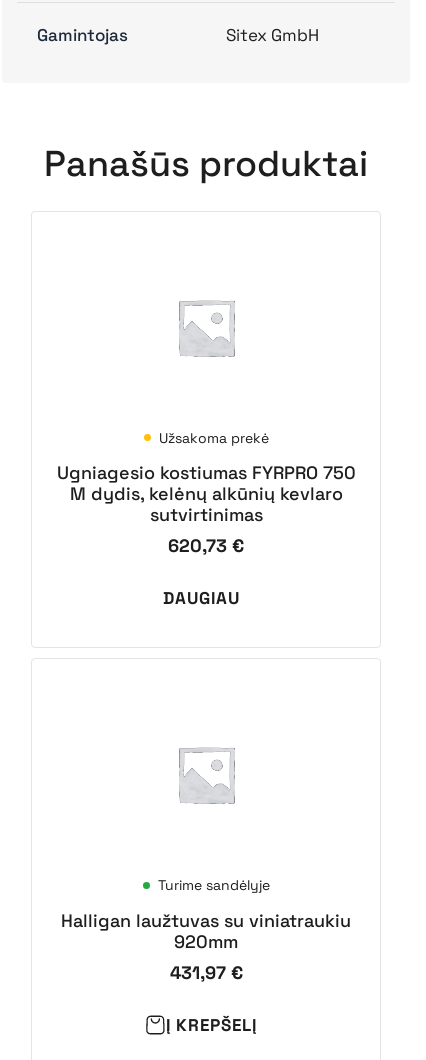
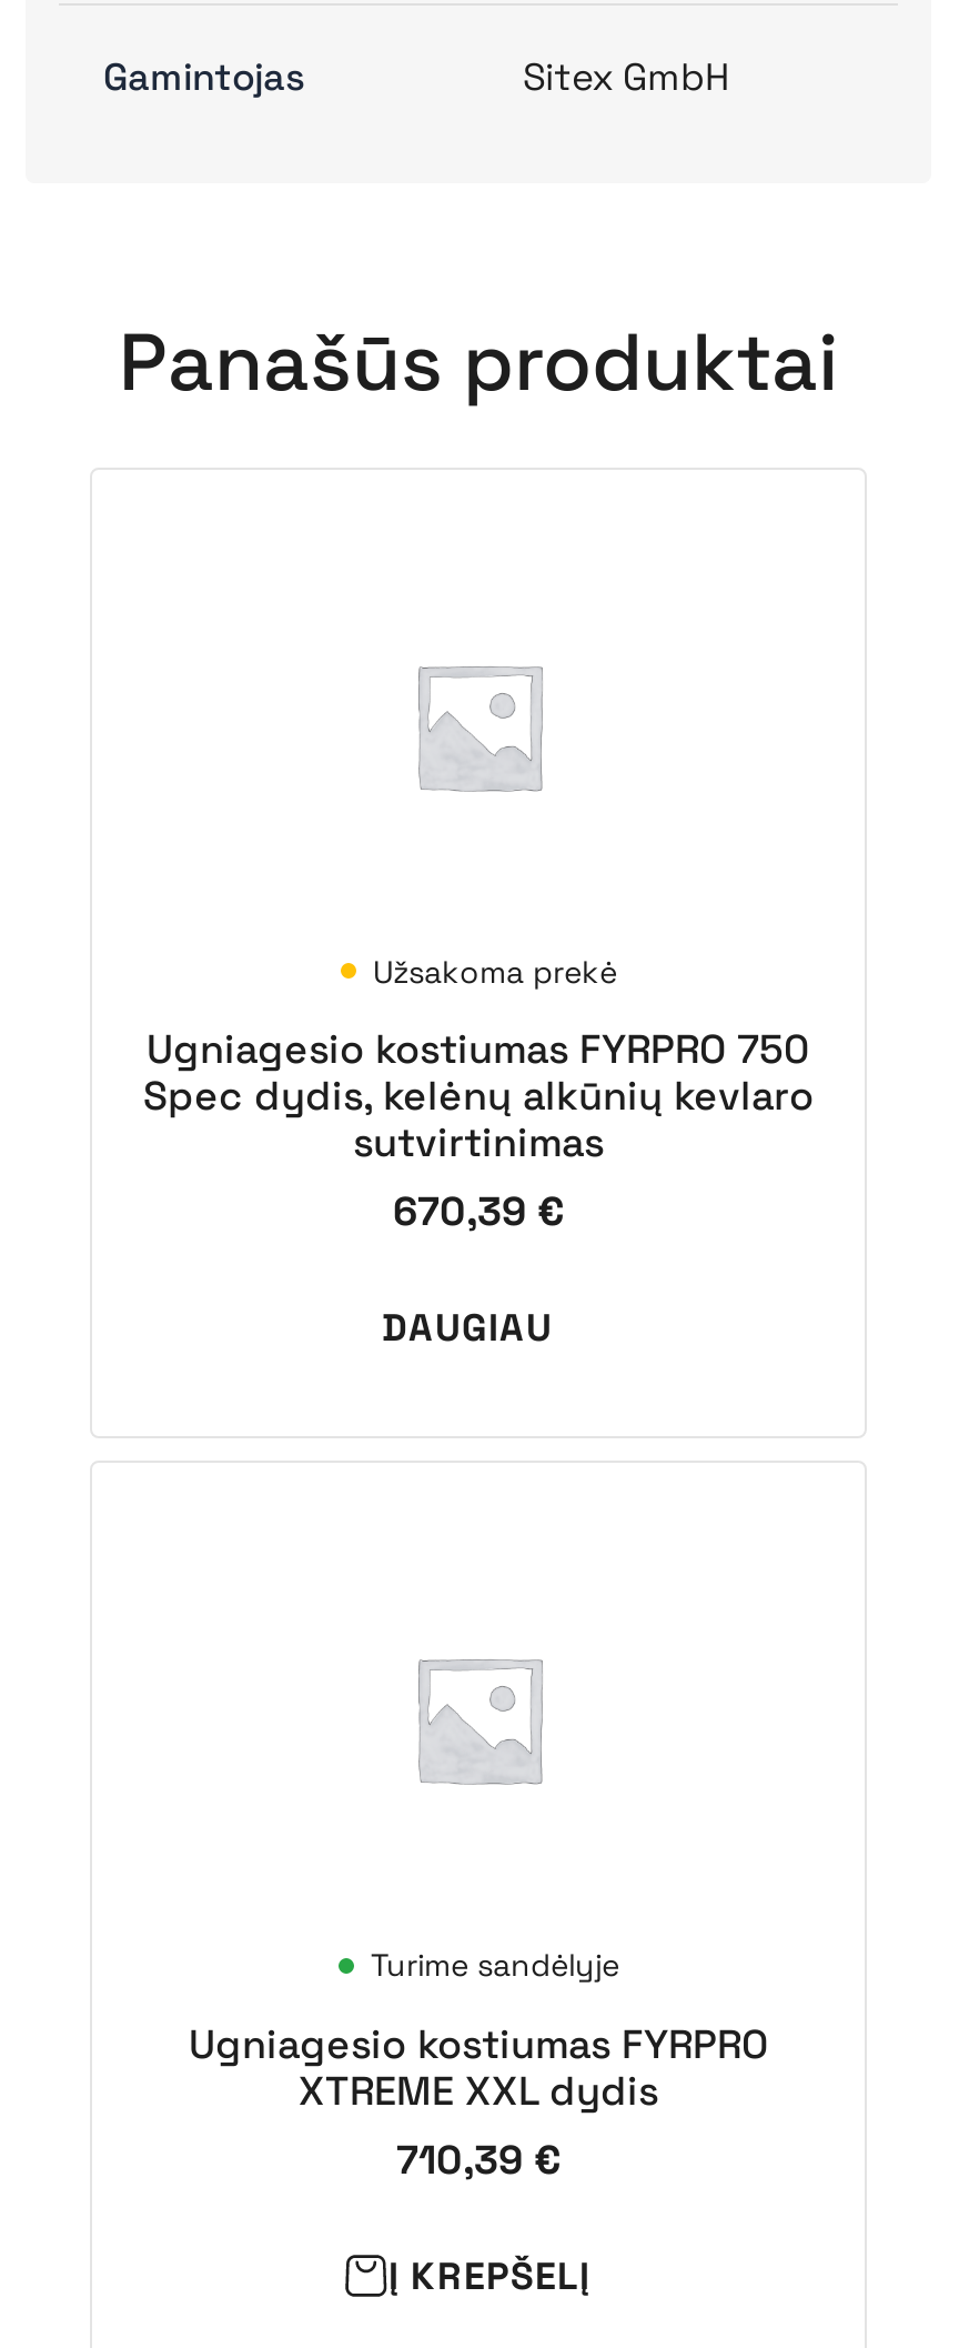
[69,482,342,505] M dydis, kelėnų alkūnių kevlaro -> [143,1070,814,1122] Spec dydis, kelėnų alkūnių kevlaro
[168,534,244,557] 620,73 € -> [393,1186,564,1237] 670,39 €
[61,909,351,984] Halligan laužtuvas su viniatraukiu | 920mm | 431,97 € -> [189,2018,768,2185] Ugniagesio kostiumas FYRPRO | XTREME XXL dydis | 710,39 €

